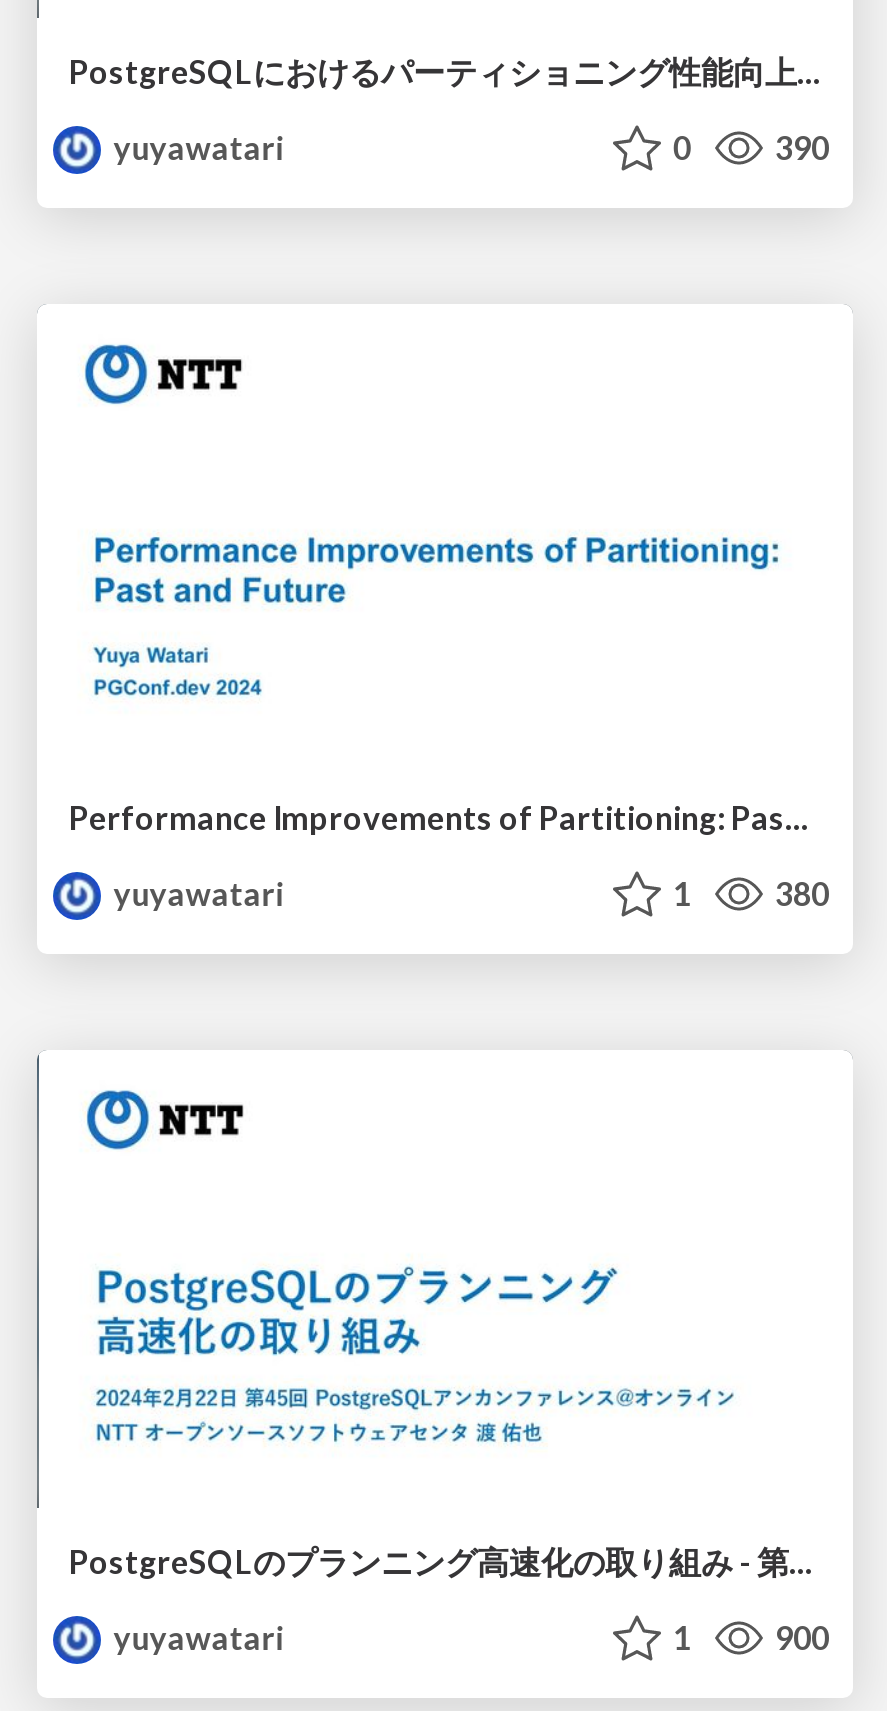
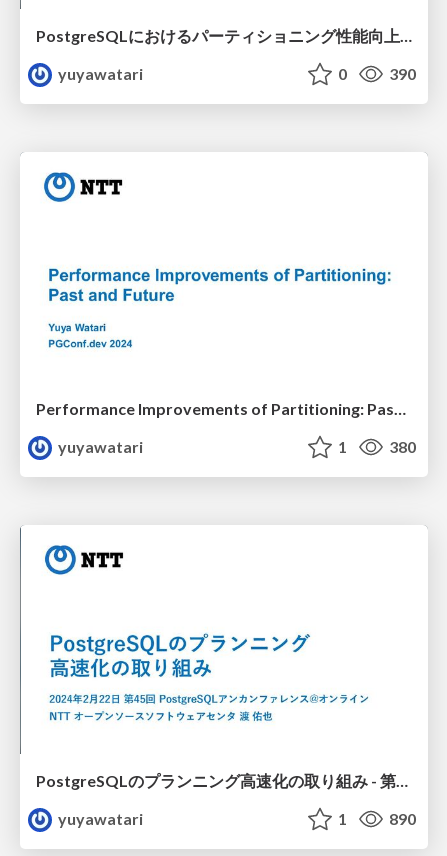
[769,1618,829,1656] 900 -> [386,809,416,828] 890

